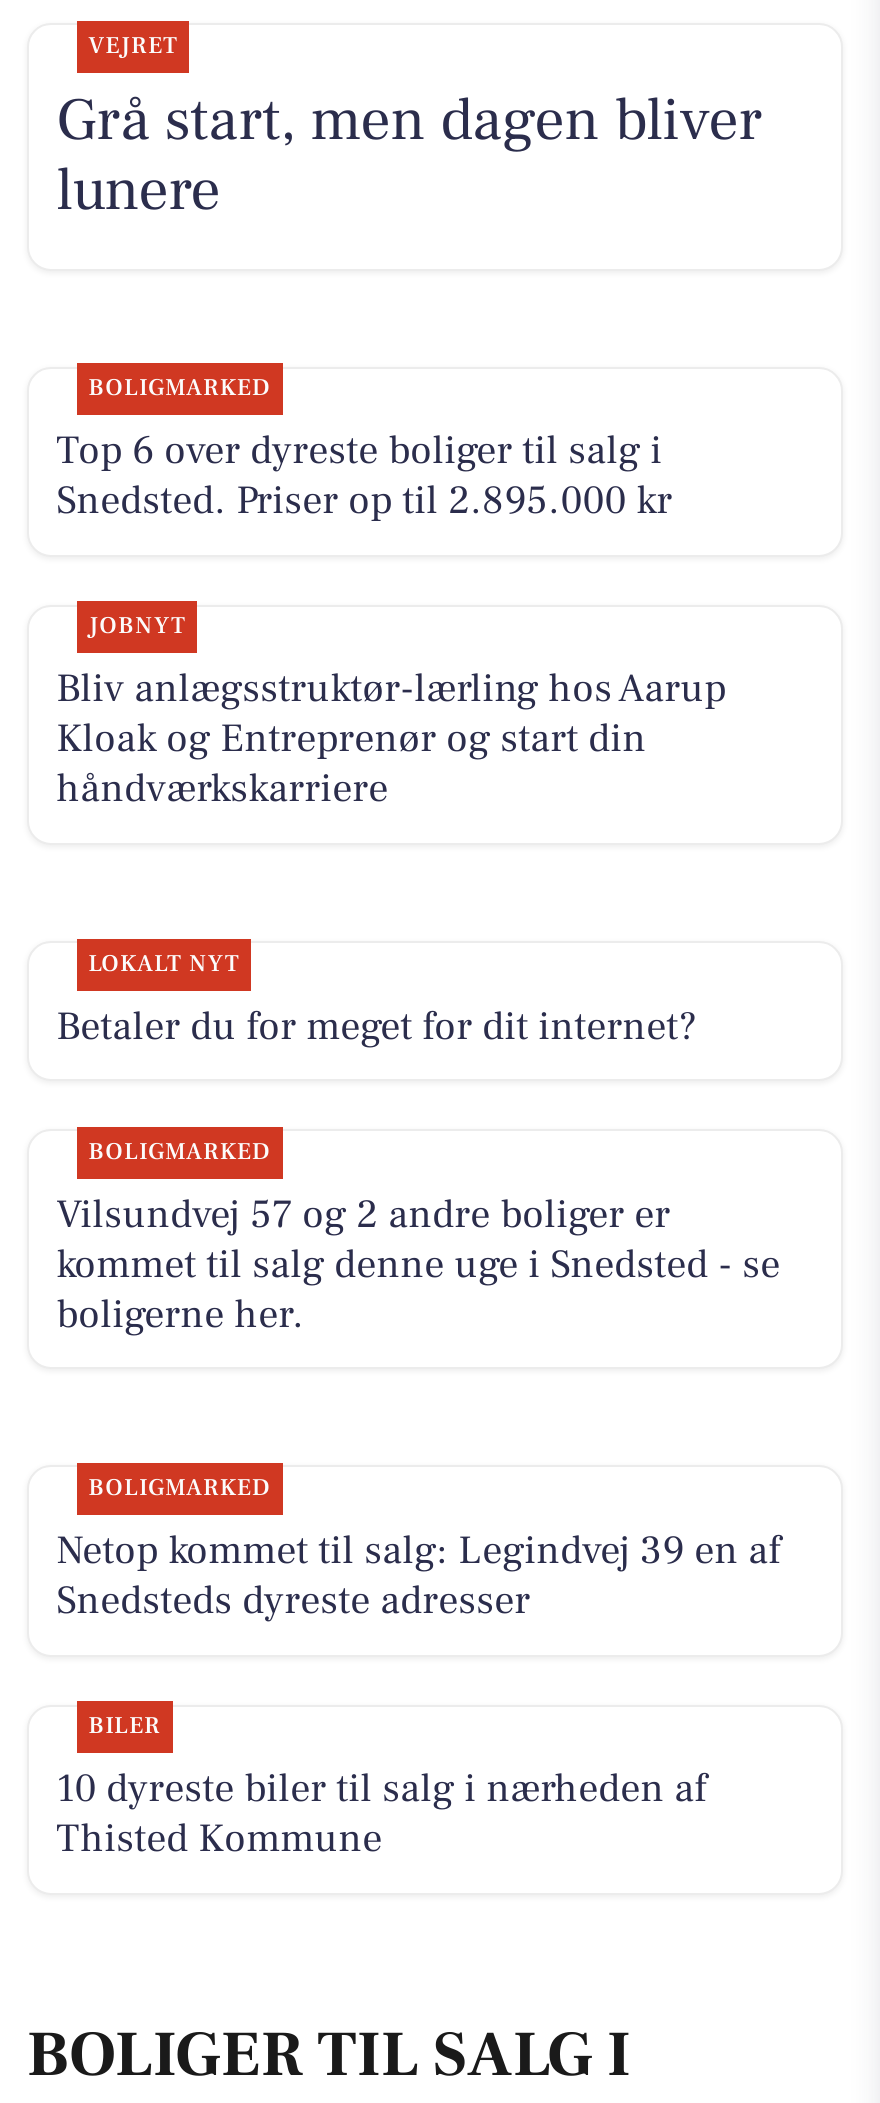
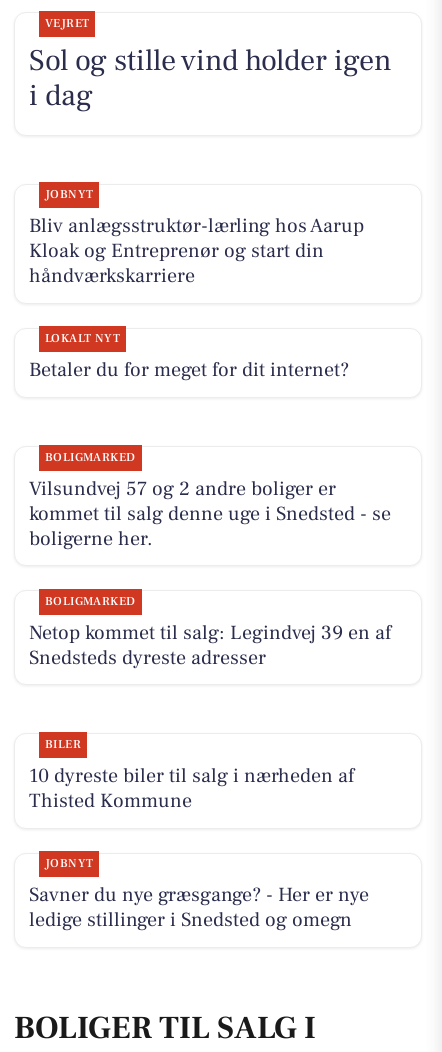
[56,81,762,527] Grå start, men dagen bliver | lunere | BOLIGMARKED | Top 6 over dyreste boliger til salg i | Snedsted. Priser op til 2.895.000 kr -> [29,41,392,115] Sol og stille vind holder igen | i dag
moved [56,612,726,816] -> [29,187,364,289]: JOBNYT | Bliv anlægsstruktør-lærling hos Aarup | Kloak og Entreprenør og start din | håndværkskarriere
moved [56,948,696,1052] -> [29,331,349,383]: LOKALT NYT | Betaler du for meget for dit internet?
moved [56,1136,780,1340] -> [29,449,391,551]: BOLIGMARKED | Vilsundvej 57 og 2 andre boliger er | kommet til salg denne uge i Snedsted - se | boligerne her.
moved [56,1473,780,1627] -> [29,594,391,671]: BOLIGMARKED | Netop kommet til salg: Legindvej 39 en af | Snedsteds dyreste adresser
moved [56,1711,706,1865] -> [29,737,354,814]: BILER | 10 dyreste biler til salg i nærheden af | Thisted Kommune
none -> [29,856,369,933] JOBNYT | Savner du nye græsgange? - Her er nye | ledige stillinger i Snedsted og omegn

